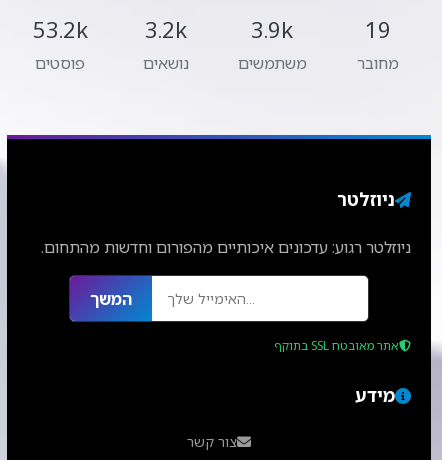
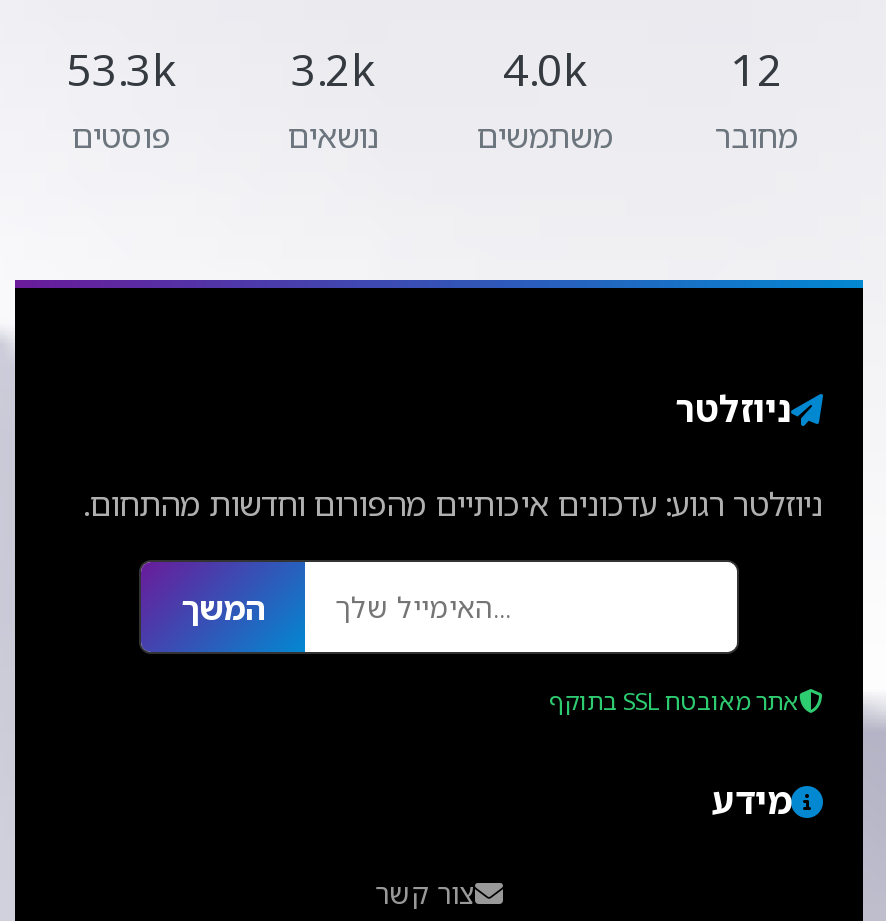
[32,15,187,44] 53.2k 3.2k -> [66,40,375,98] 53.3k 3.2k
[251,15,293,44] 3.9k -> [503,40,587,98] 4.0k
[365,15,391,44] 19 -> [731,40,783,98] 12

